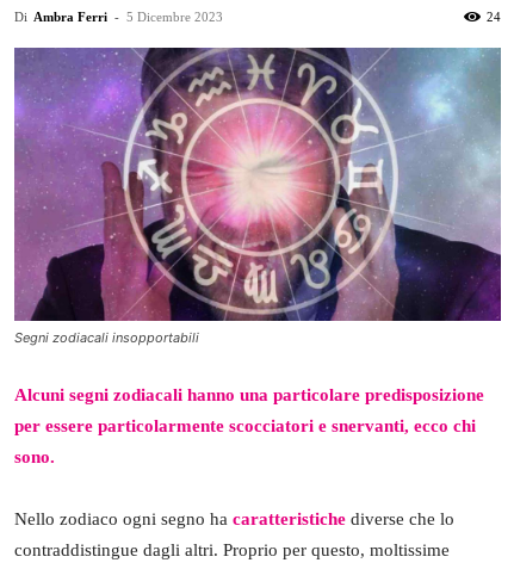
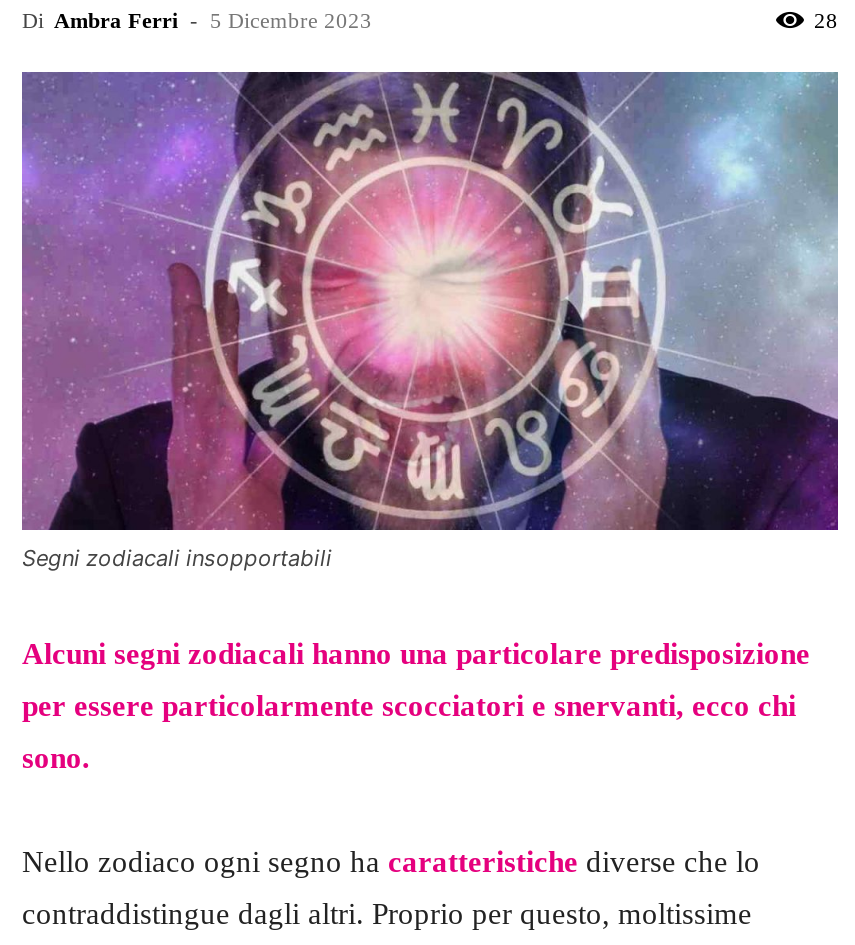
[487,10,501,24] 24 -> [814,8,838,32] 28

